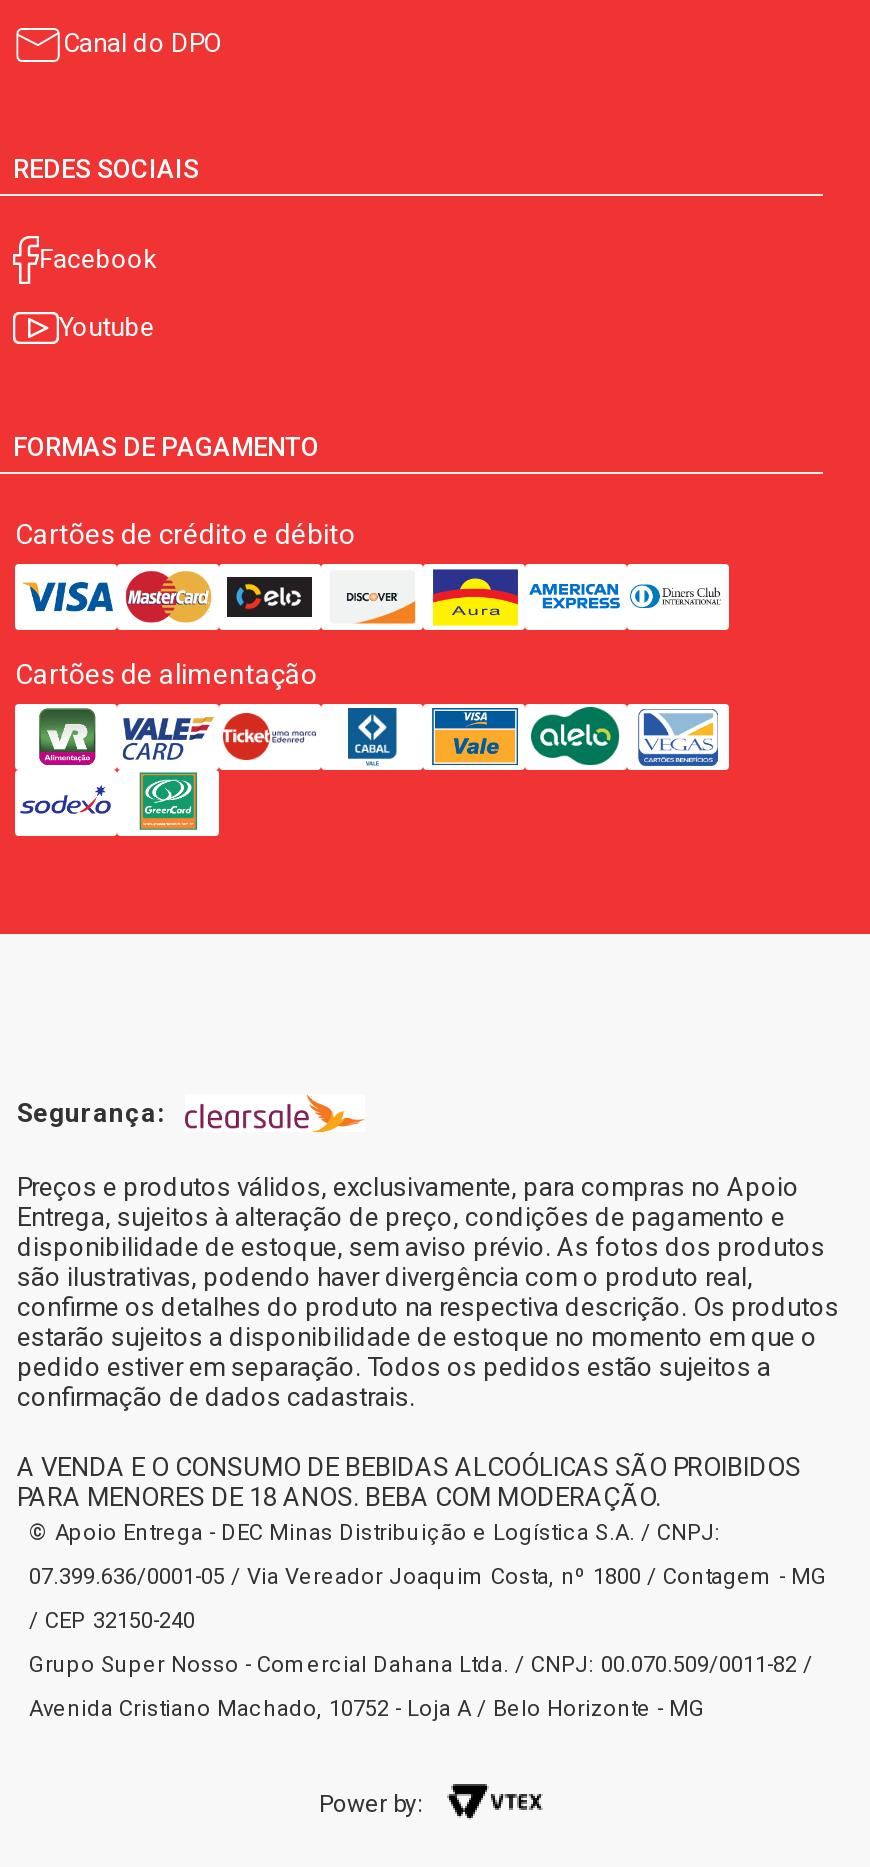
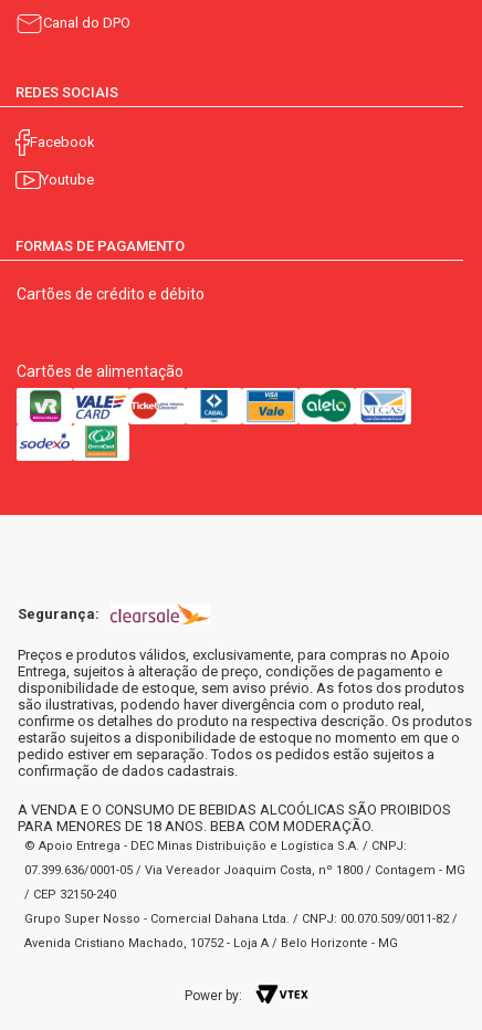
[13,562,731,632] [image] -> none

